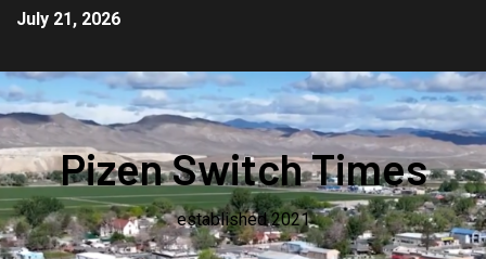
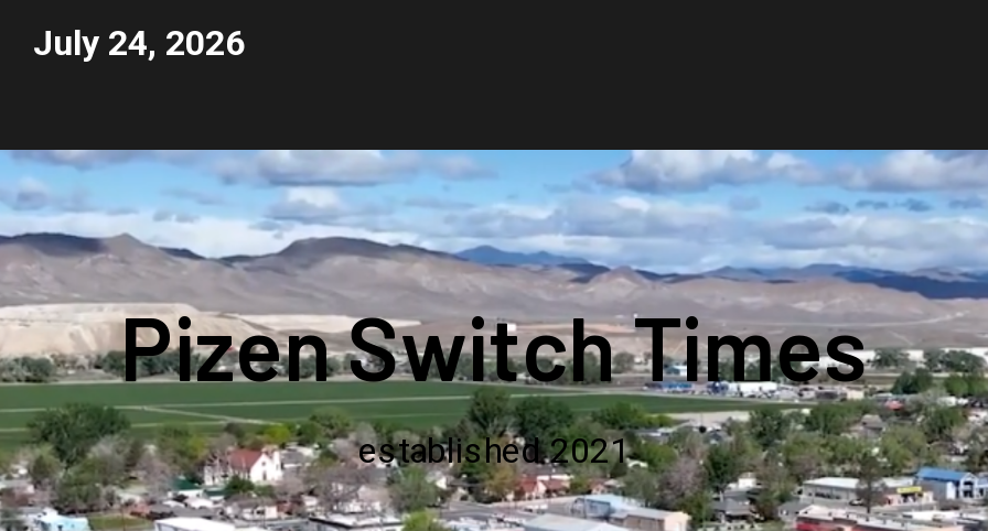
[16,9,120,30] July 21, 2026 -> [33,23,245,65] July 24, 2026

